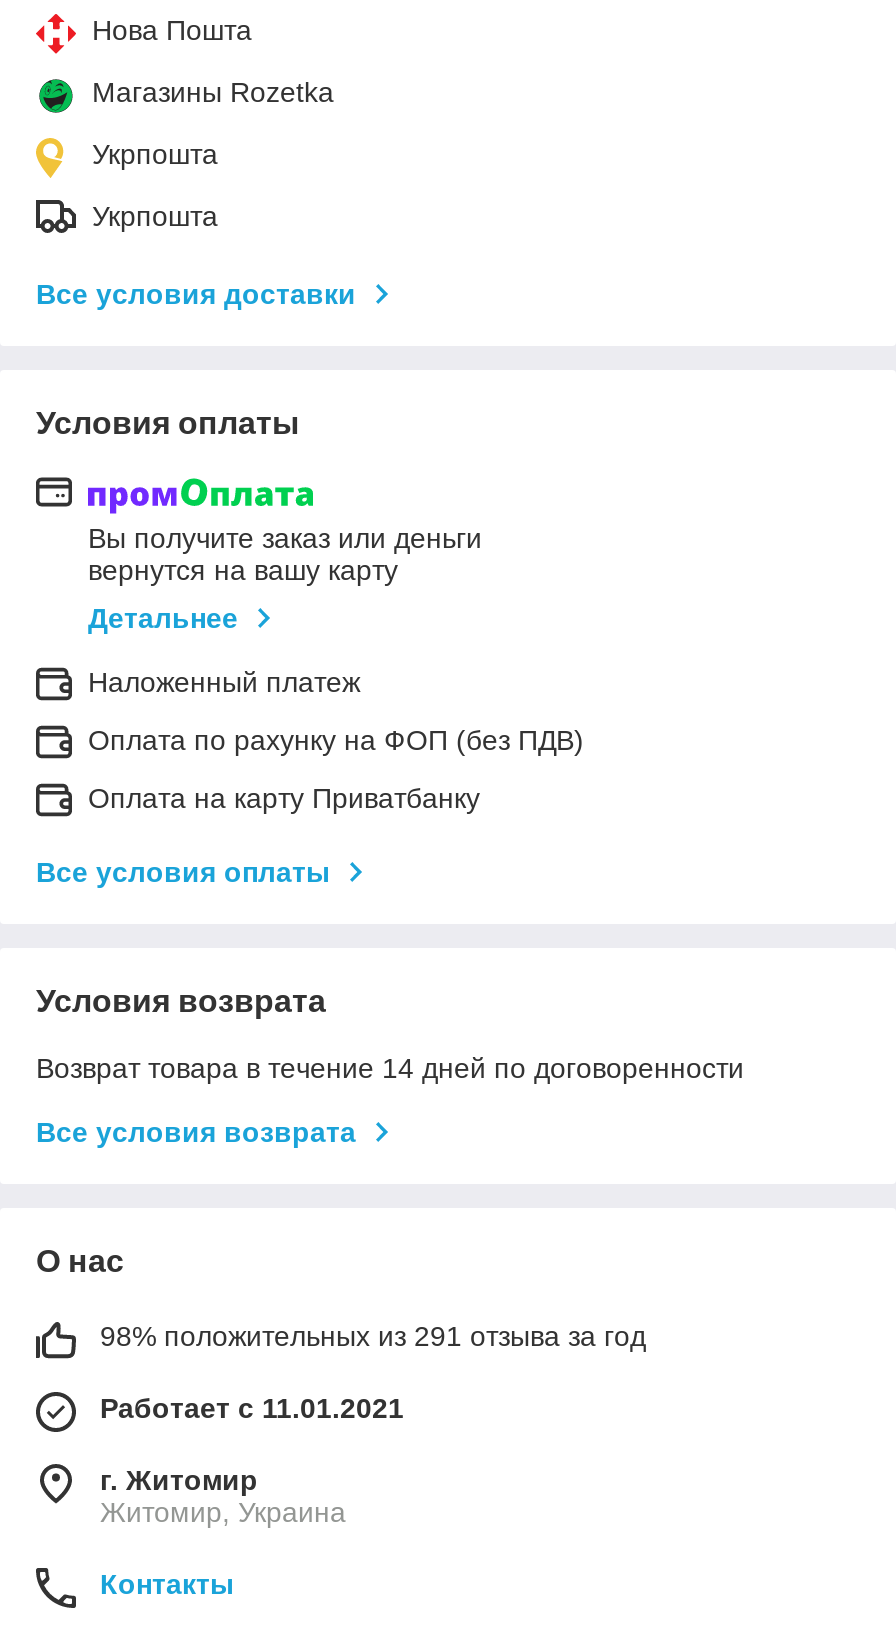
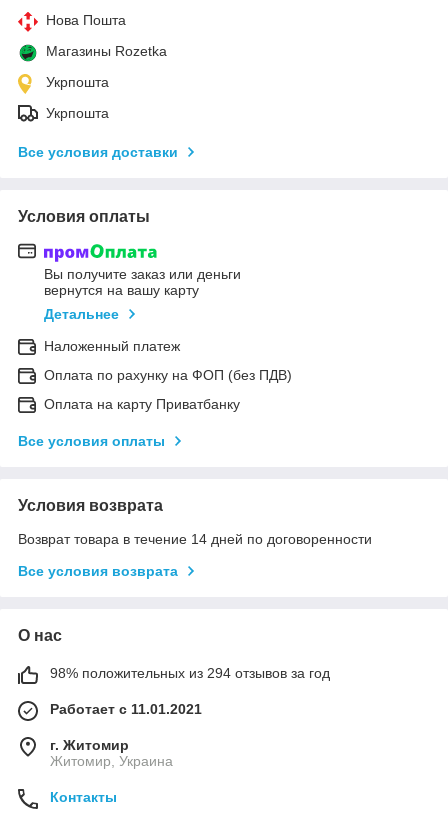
[100,1320,646,1352] 98% положительных из 291 отзыва за год -> [50,665,330,681] 98% положительных из 294 отзывов за год

